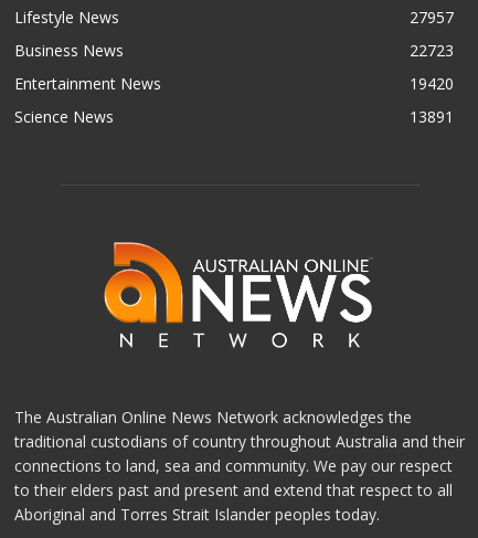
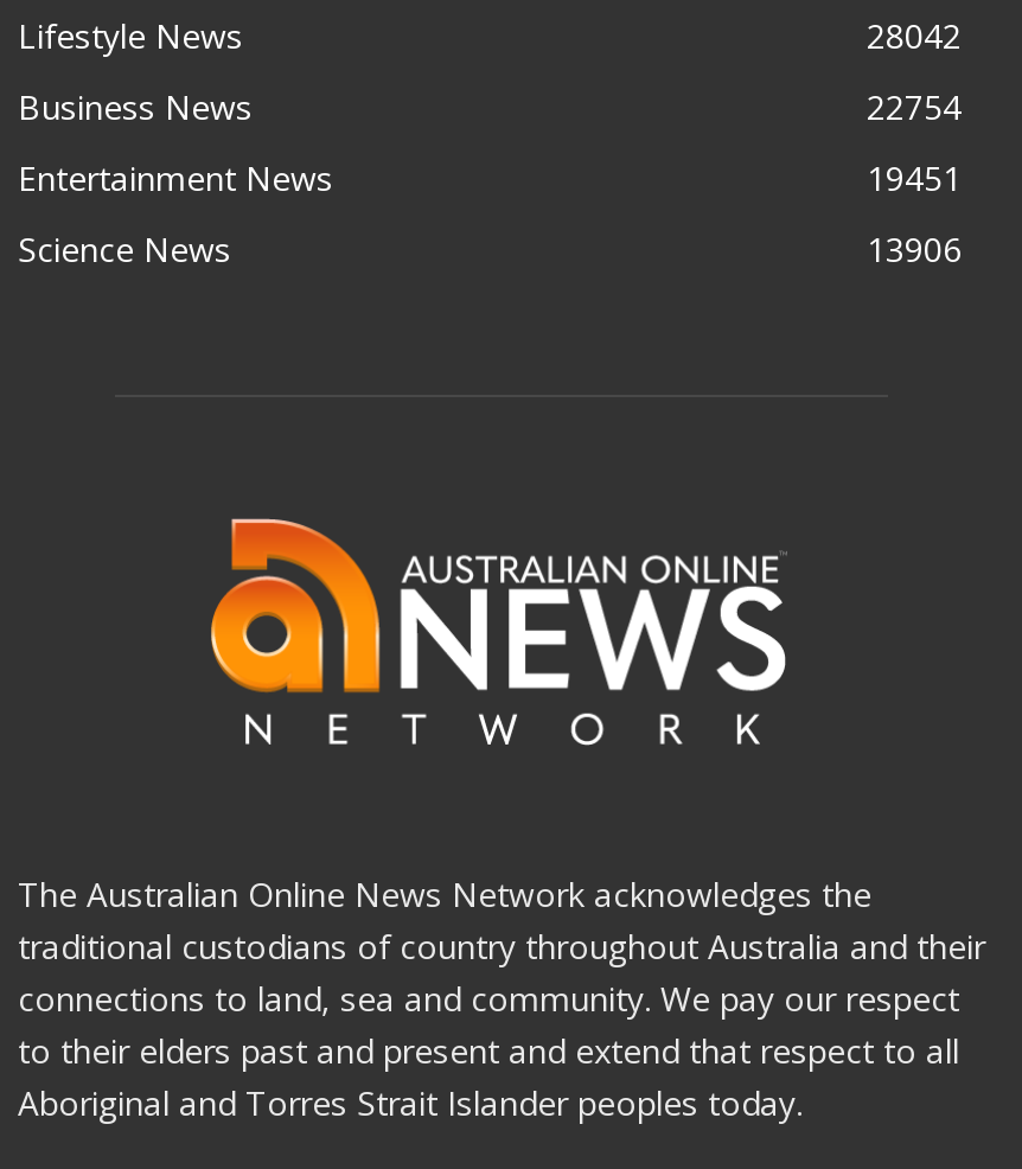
[410,7,454,28] 27957 -> [867,14,962,59] 28042
[410,40,454,61] 22723 -> [867,85,962,130] 22754
[410,73,454,94] 19420 -> [867,156,962,201] 19451
[410,106,454,127] 13891 -> [867,227,962,272] 13906

